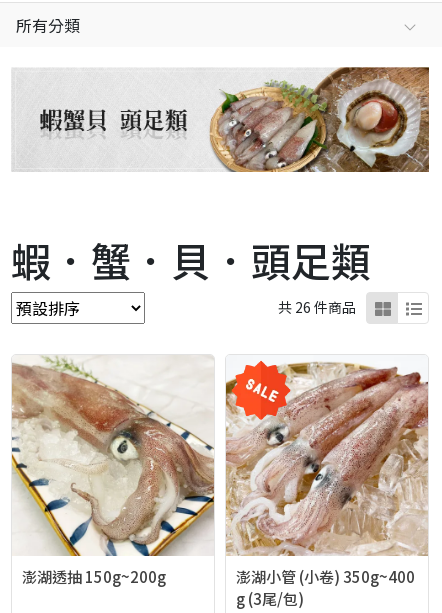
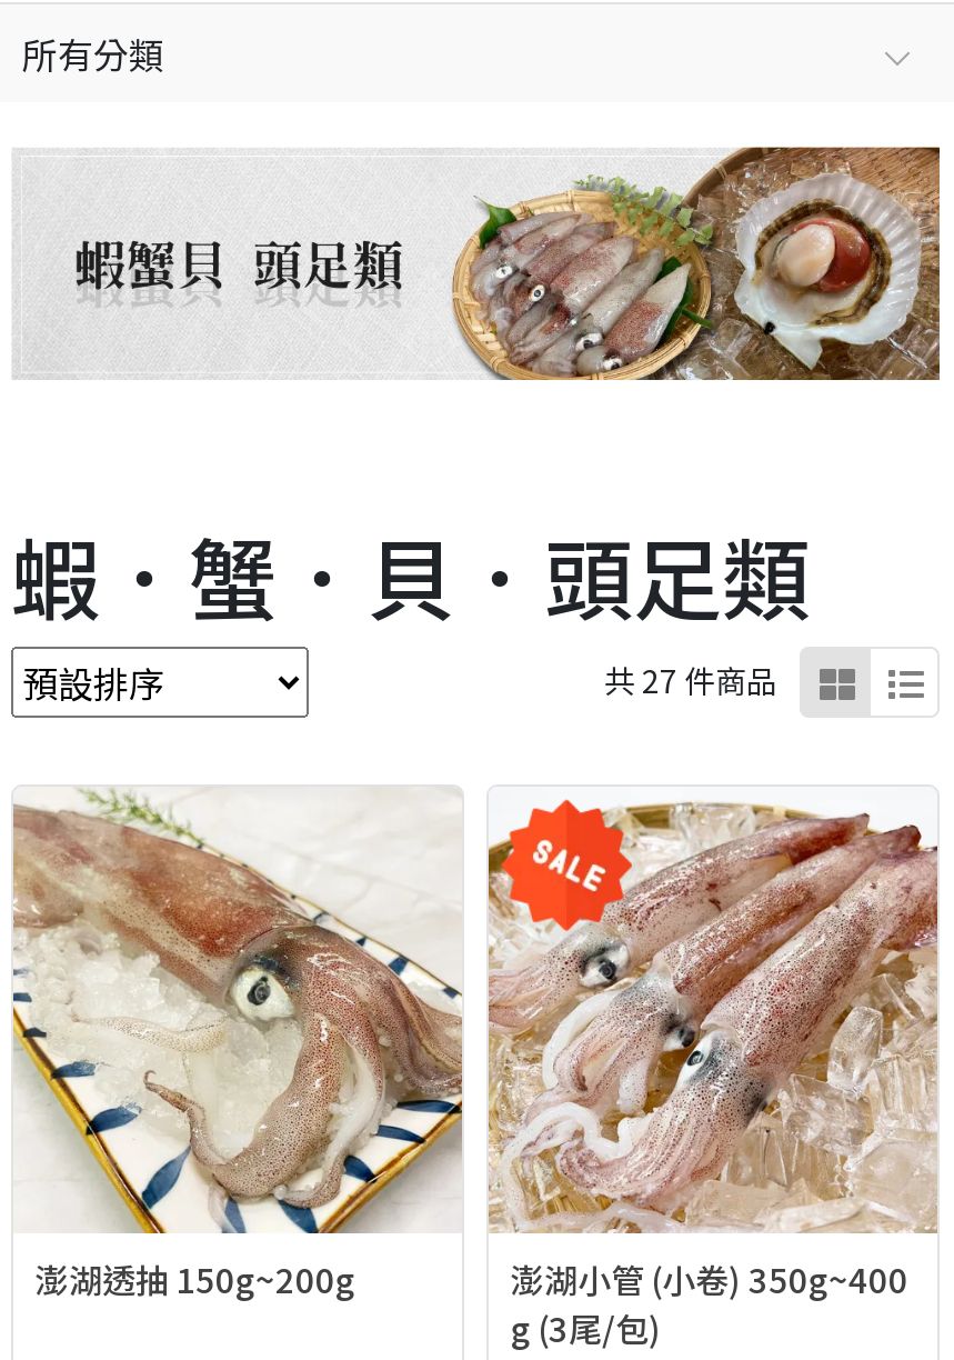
[278,297,356,317] 共 26 件商品 -> [604,658,777,702] 共 27 件商品

